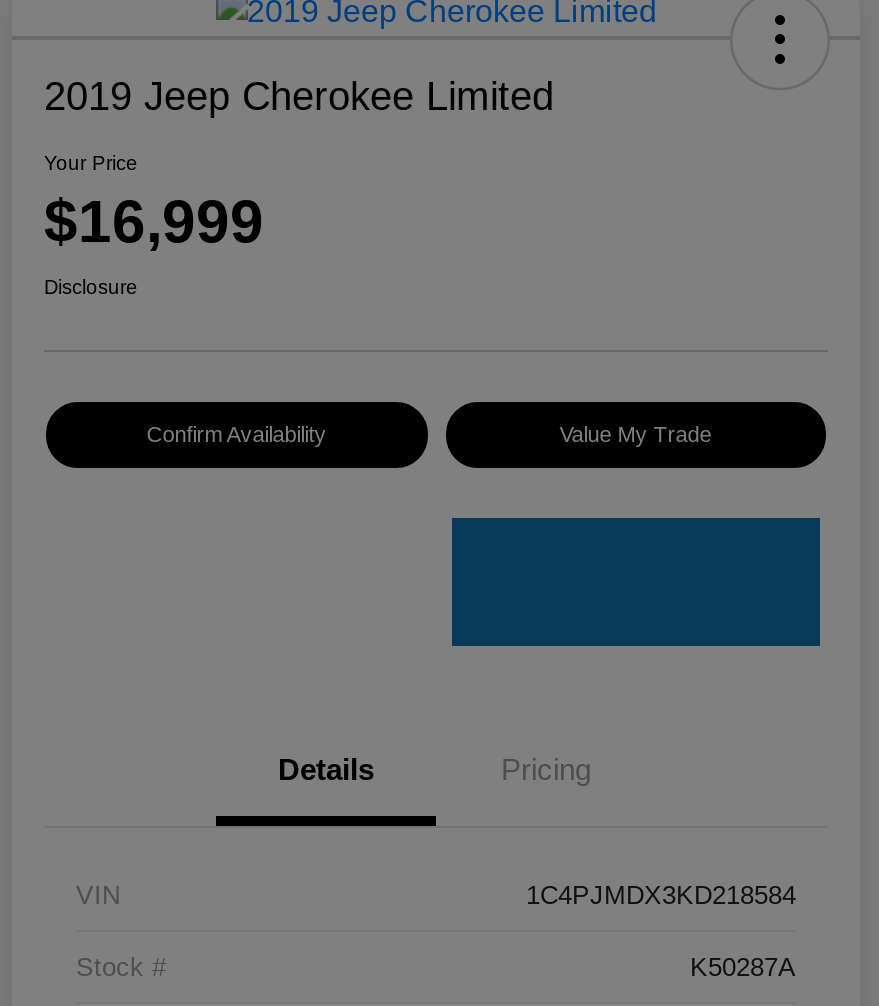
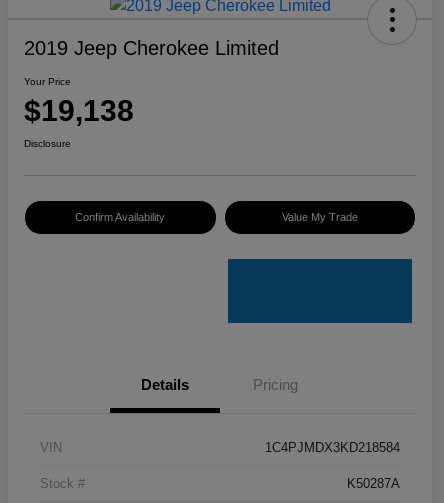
[44,188,264,254] $16,999 -> [24,94,134,127] $19,138

